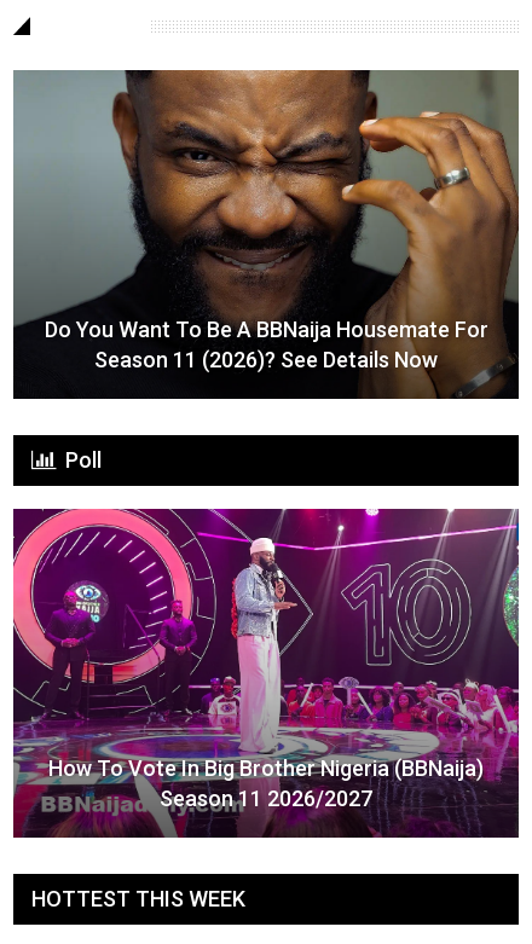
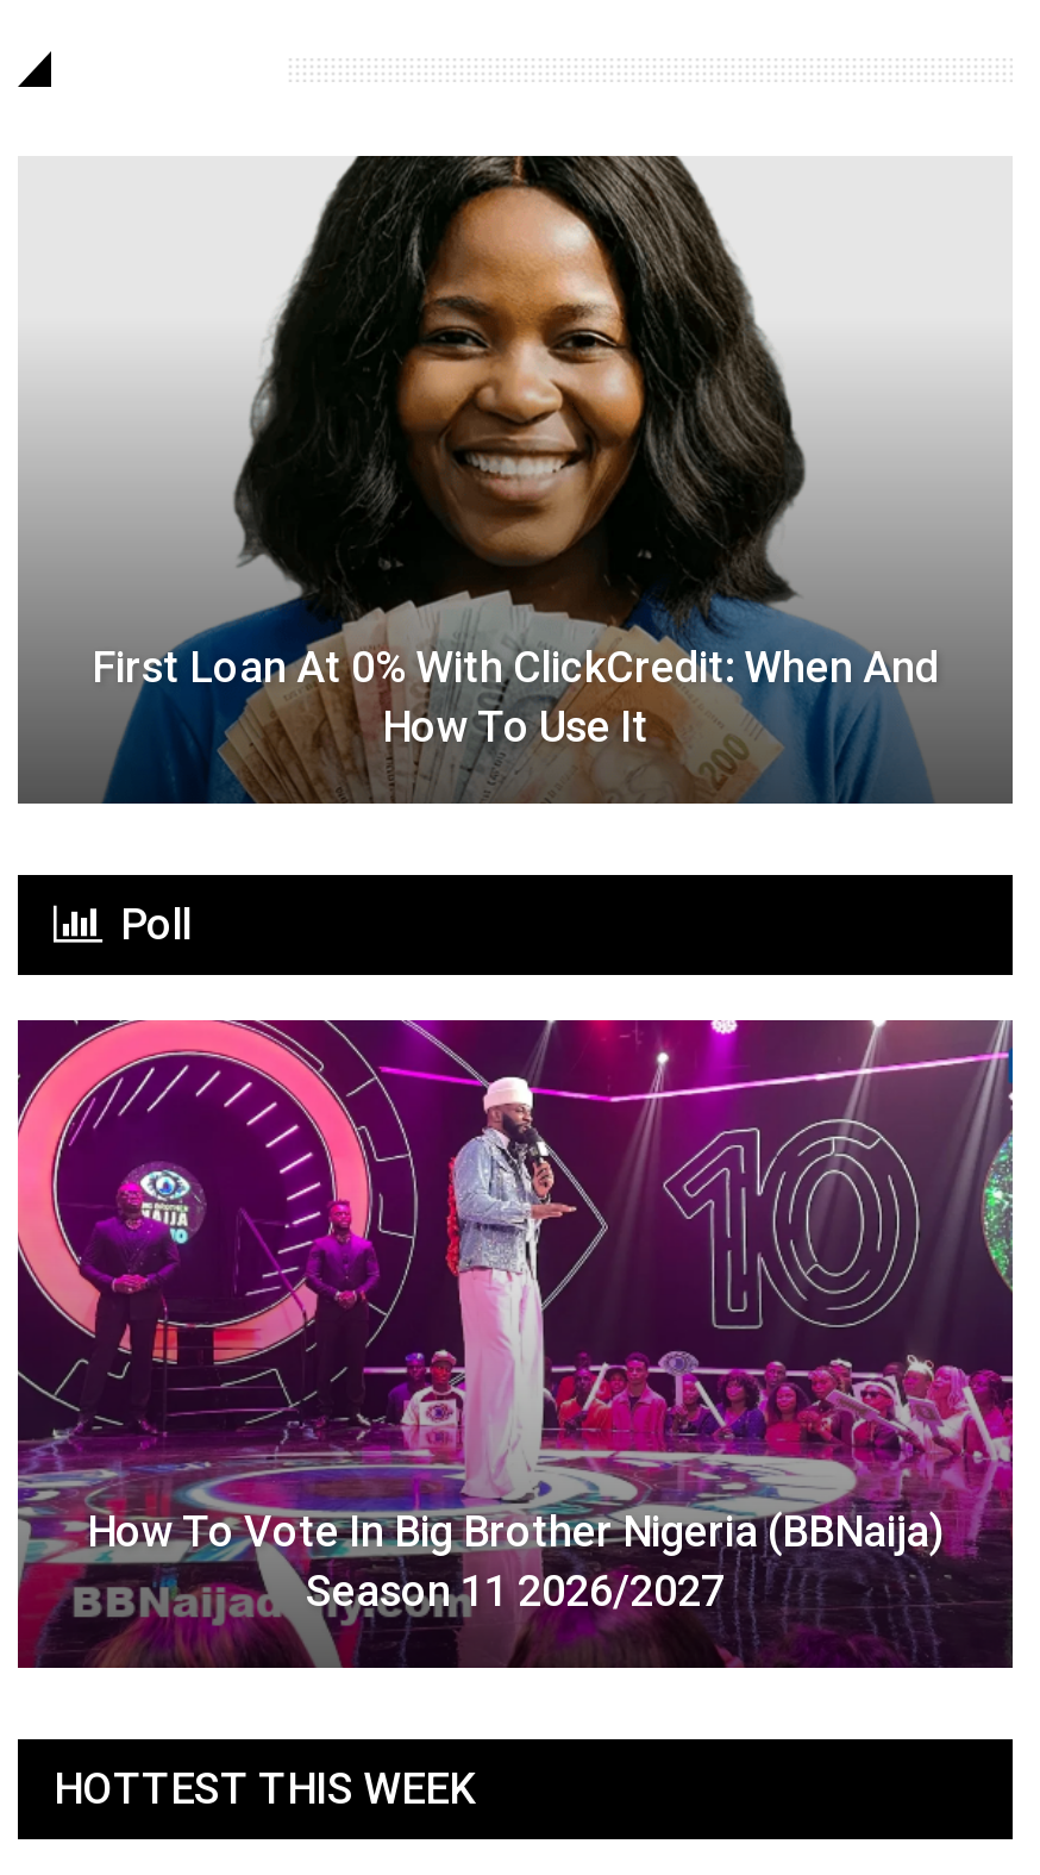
[13,69,520,399] [image] | Do You Want To Be A BBNaija Housemate For | Season 11 (2026)? See Details Now -> [18,154,1013,804] [image] | First Loan At 0% With ClickCredit: When And | How To Use It

